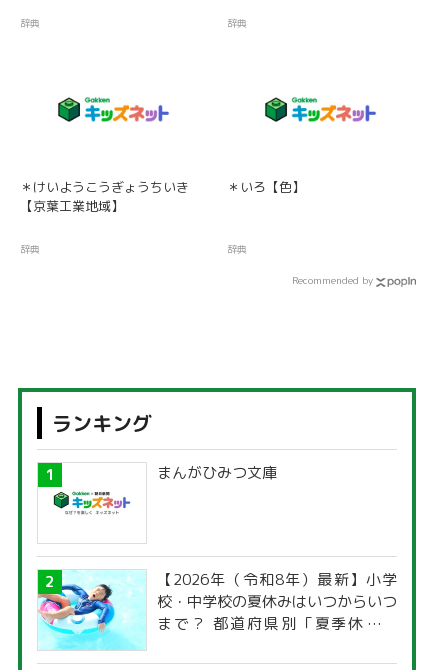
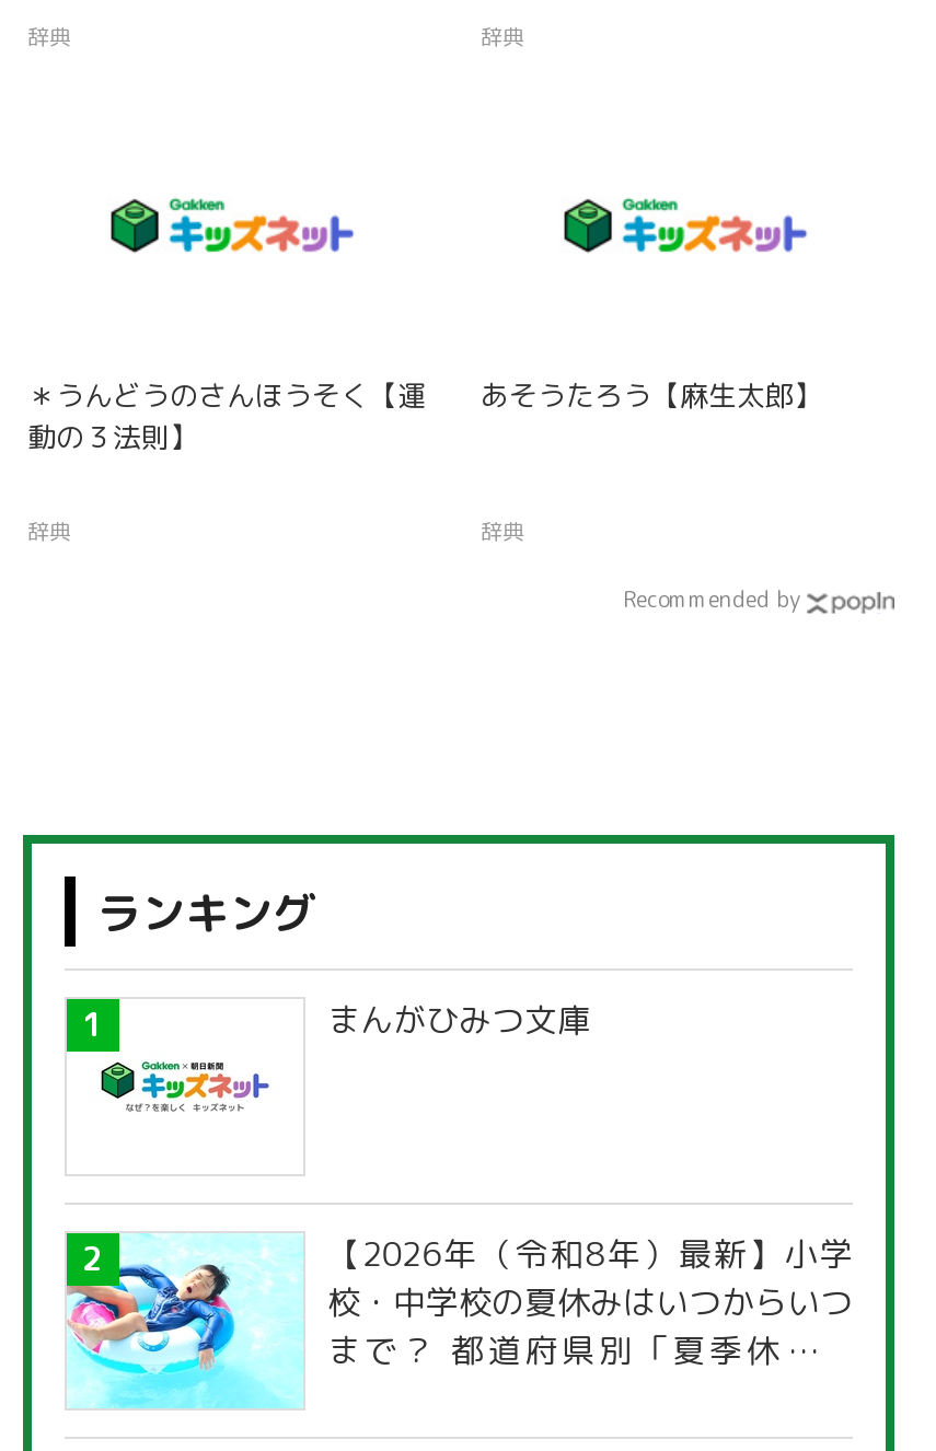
[20,178,189,215] ＊けいようこうぎょうちいき | 【京葉工業地域】 -> [27,375,426,456] ＊うんどうのさんほうそく【運 | 動の３法則】
[227,178,305,196] ＊いろ【色】 -> [481,375,822,415] あそうたろう【麻生太郎】

